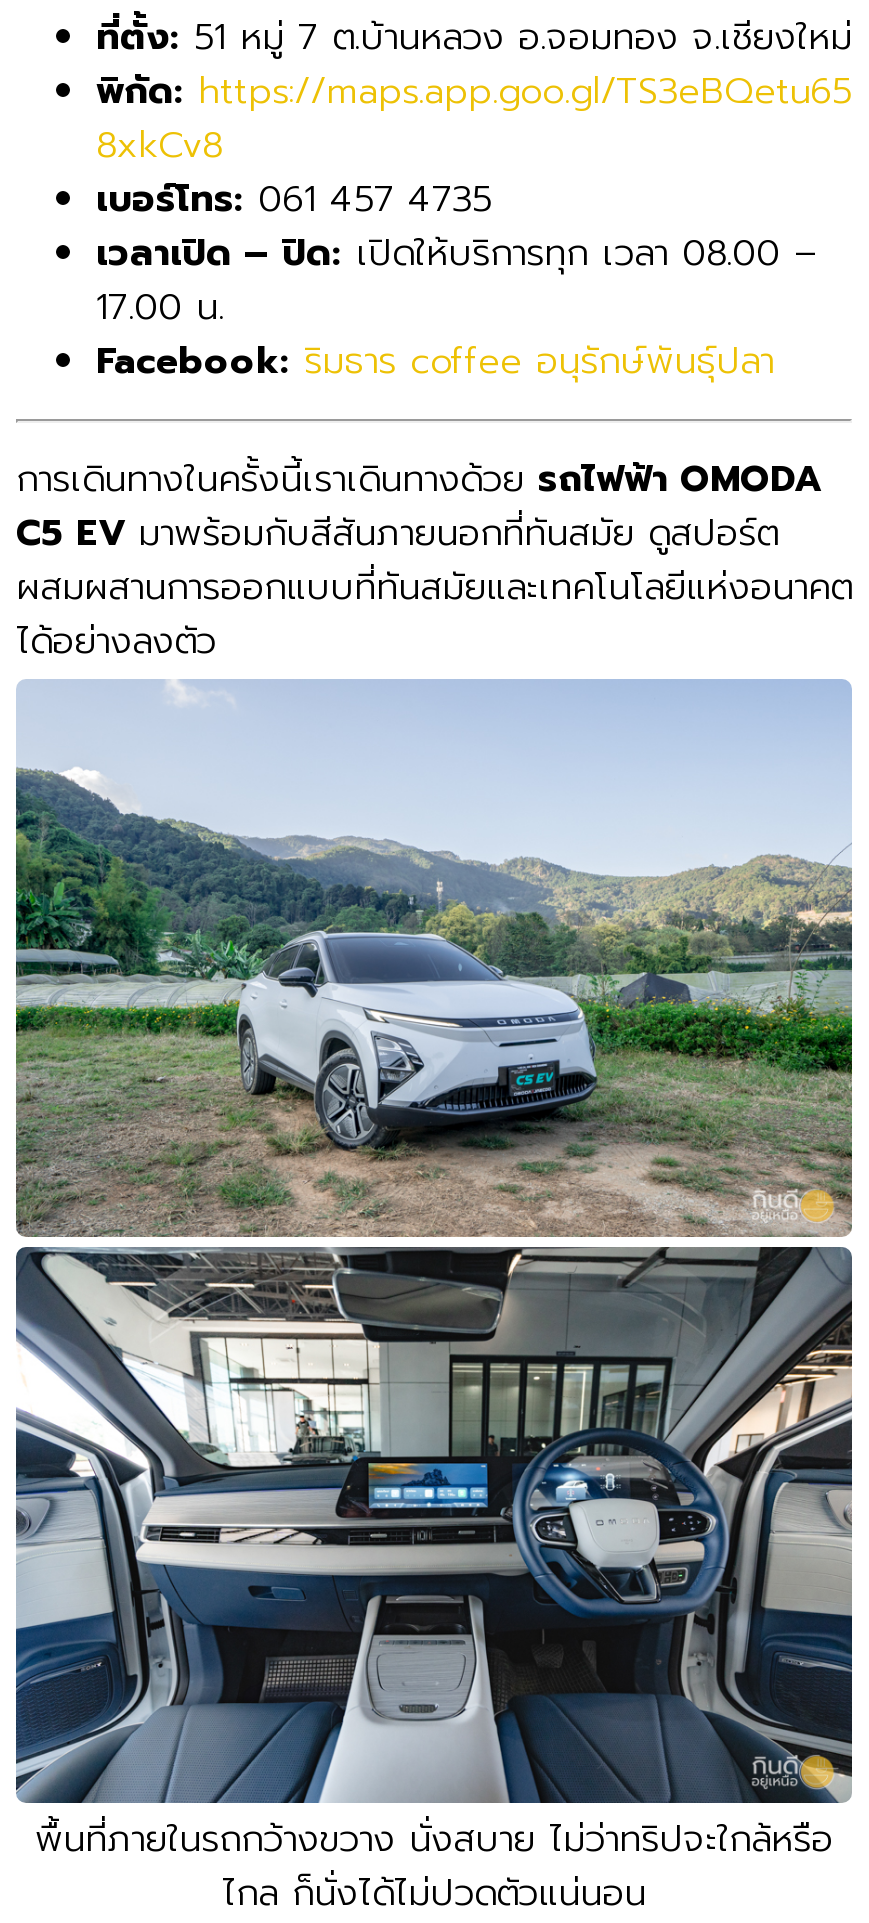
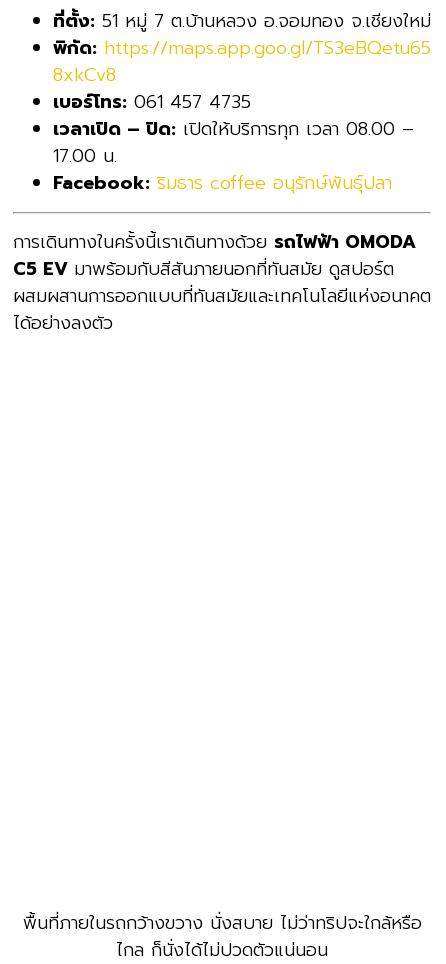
[14,679,854,1805] [image] -> none

